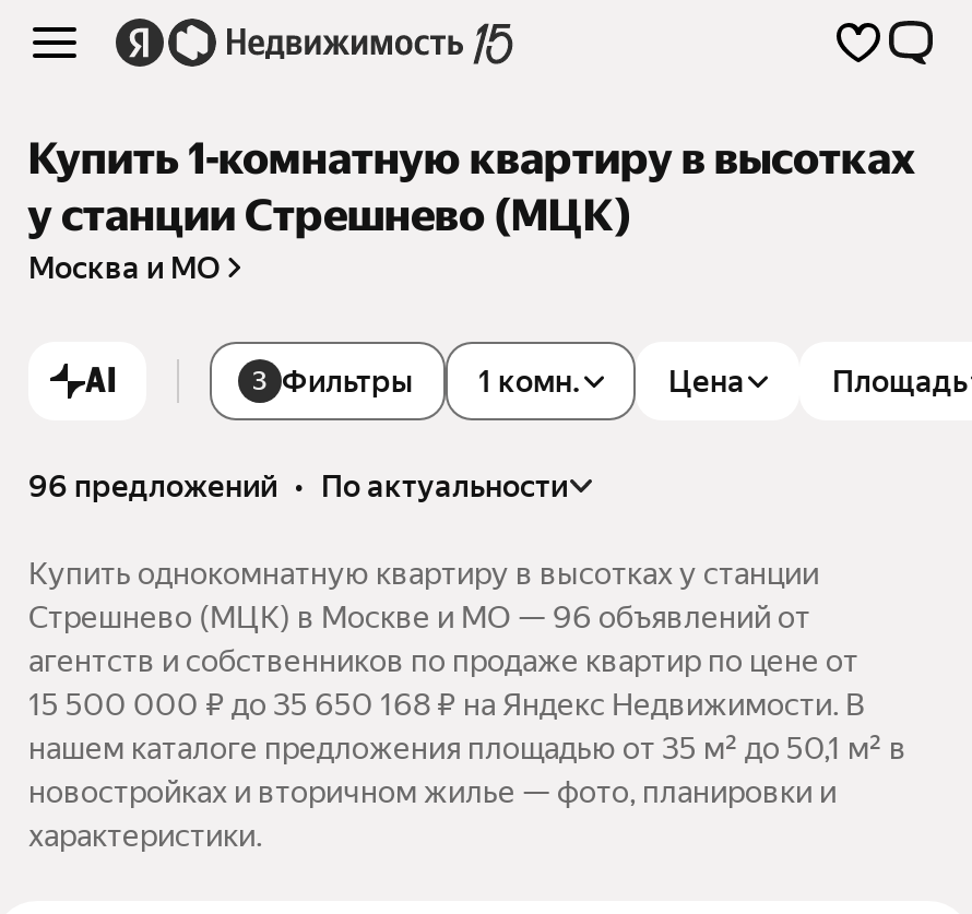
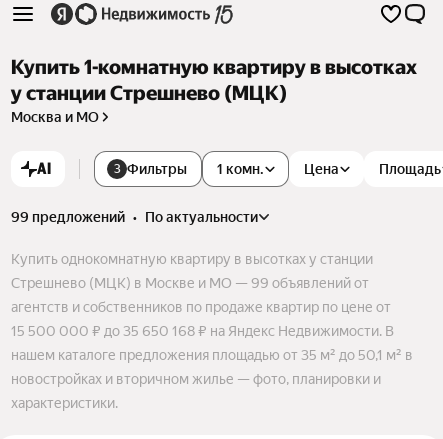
[28,469,568,504] 96 предложений • по актуальности -> [11,209,258,225] 99 предложений • по актуальности
[28,600,810,635] Стрешнево (МЦК) в Москве и МО — 96 объявлений от -> [11,275,369,291] Стрешнево (МЦК) в Москве и МО — 99 объявлений от

